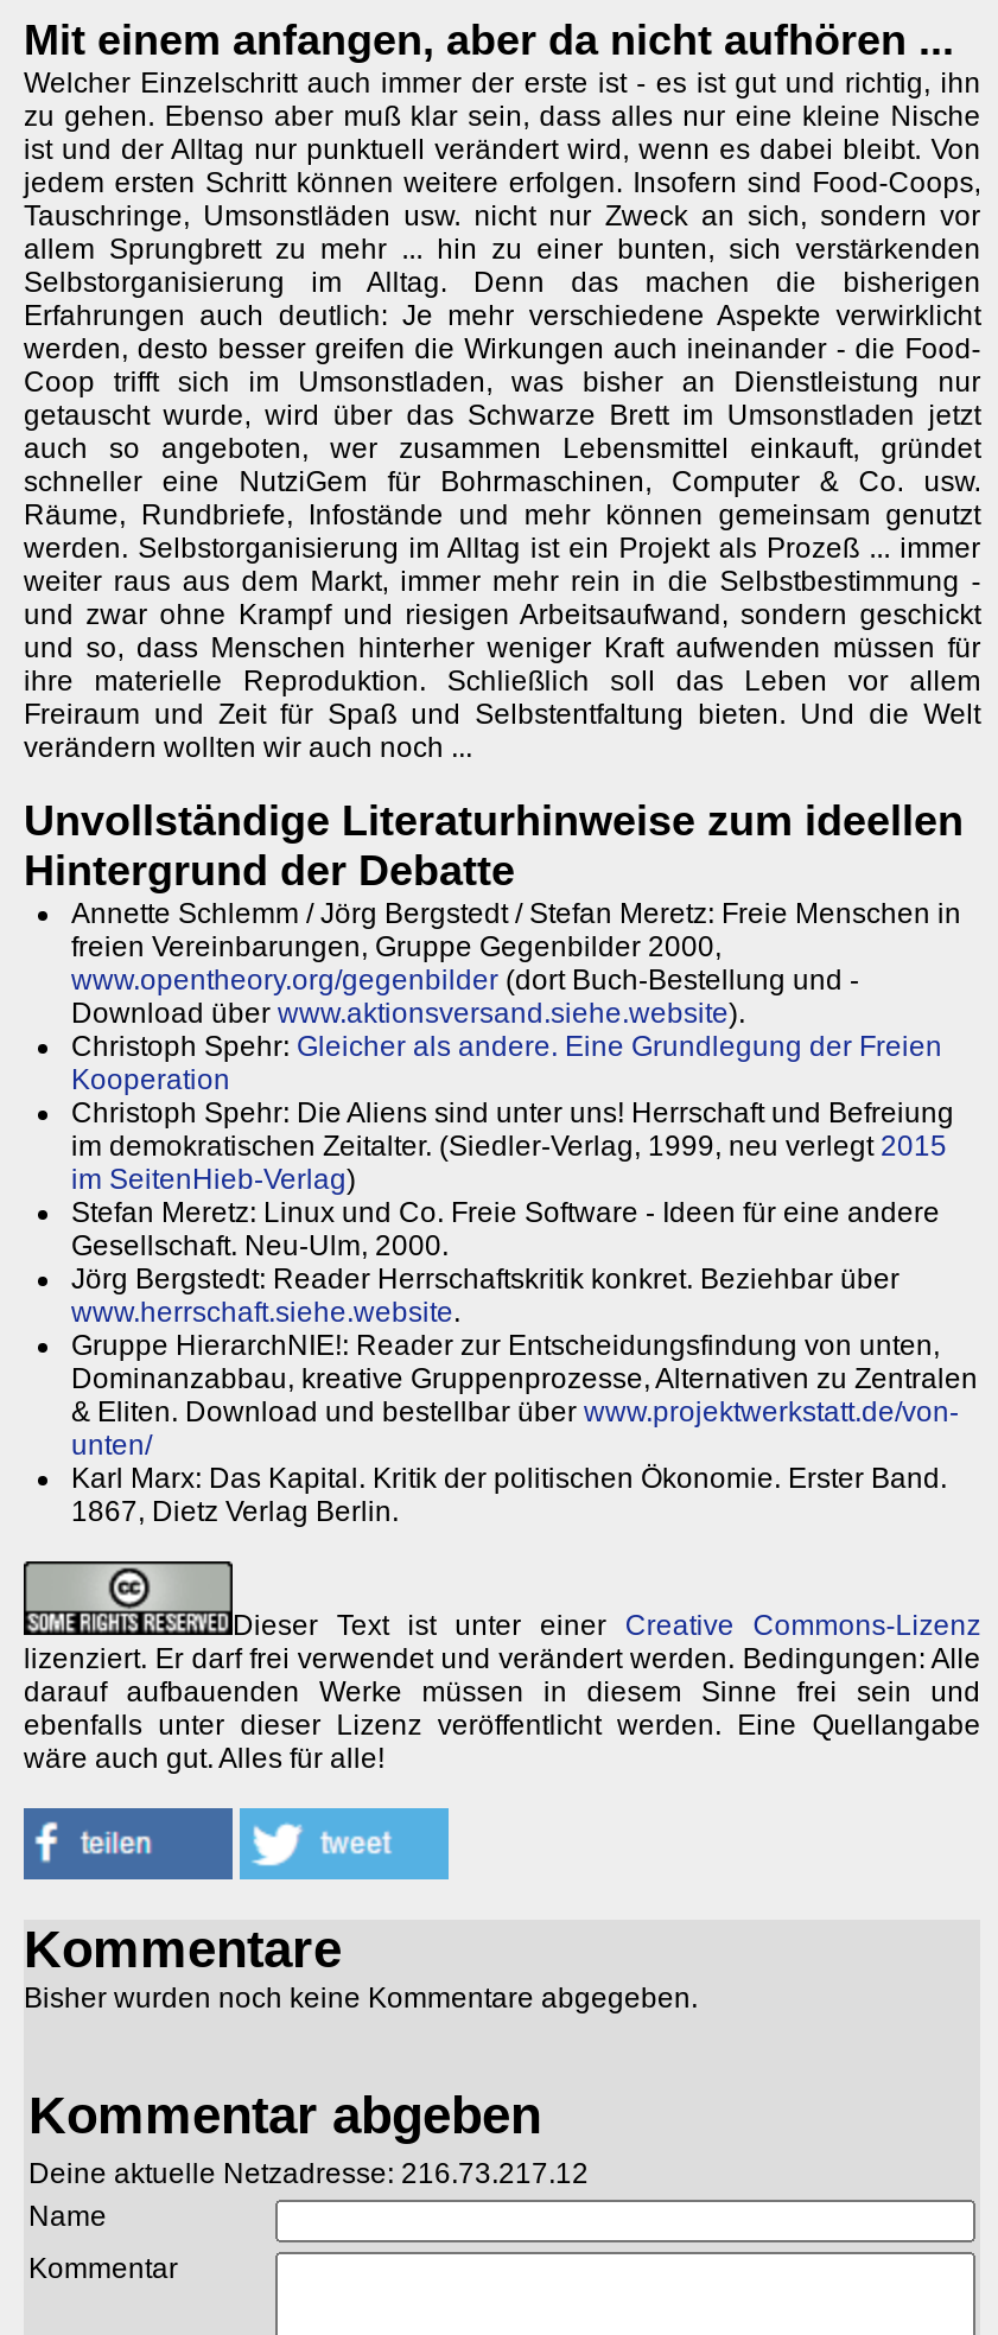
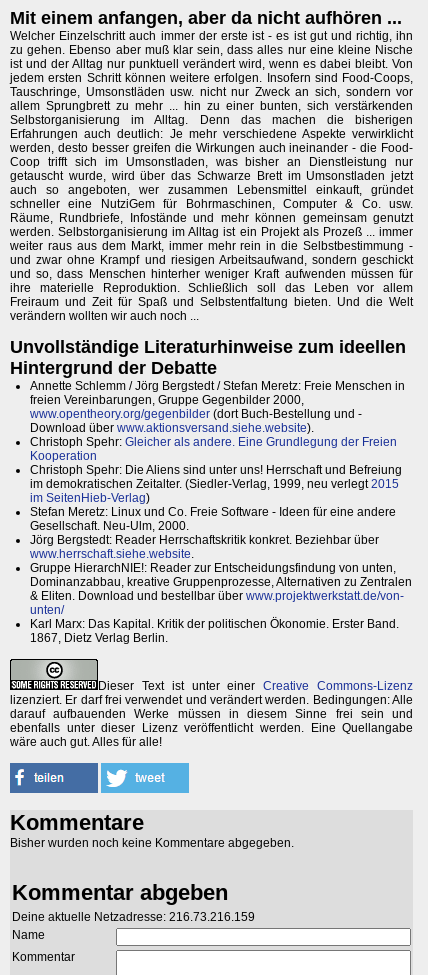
[28,2158,589,2191] Deine aktuelle Netzadresse: 216.73.217.12 -> [12,910,255,924] Deine aktuelle Netzadresse: 216.73.216.159

